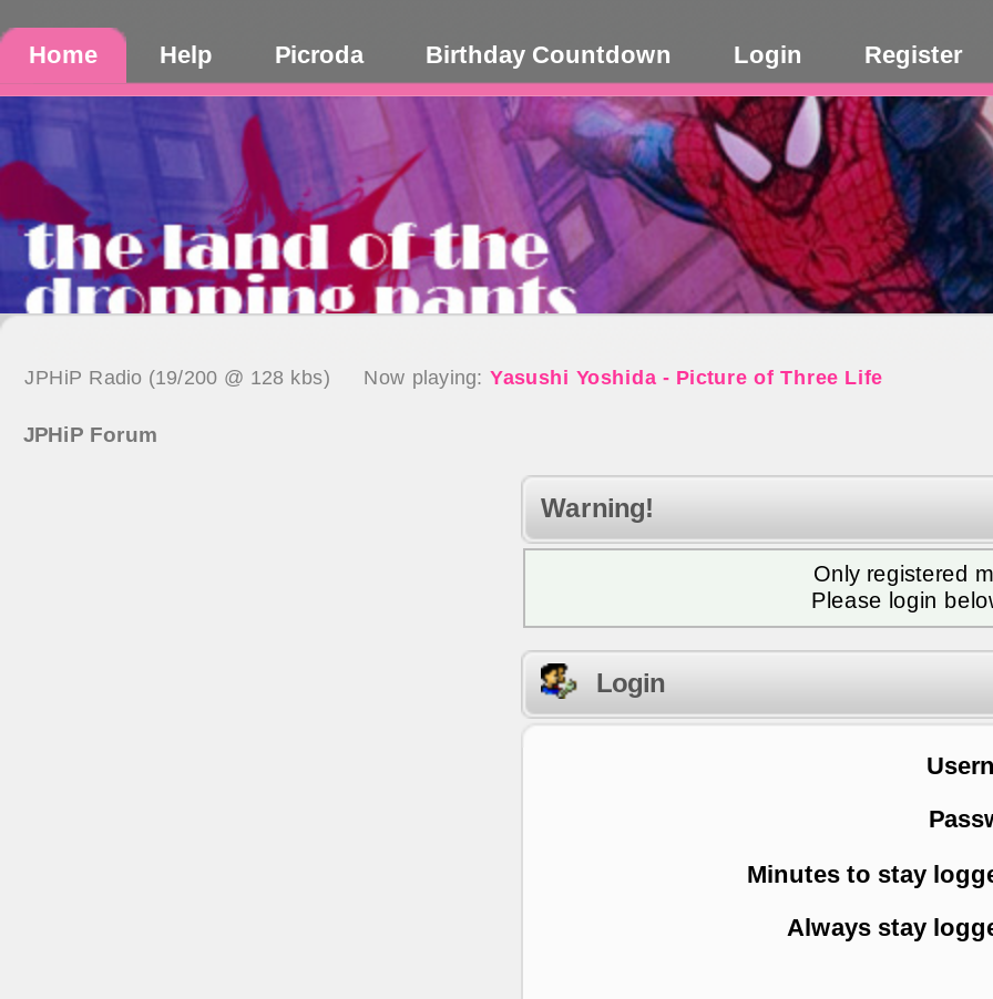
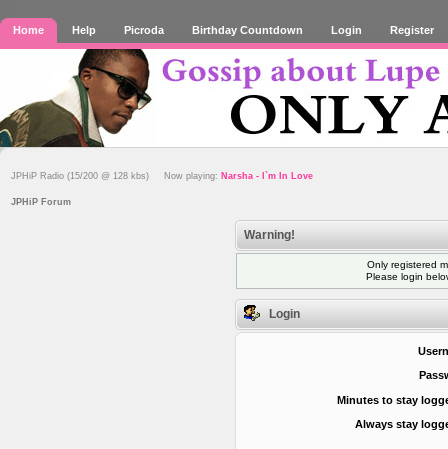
[7,94,986,389] [image] | JPHiP Radio (19/200 @ 128 kbs) Now playing: Yasushi Yoshida - Picture of Three Life -> [3,48,445,181] [image] | JPHiP Radio (15/200 @ 128 kbs) Now playing: Narsha - I`m In Love

